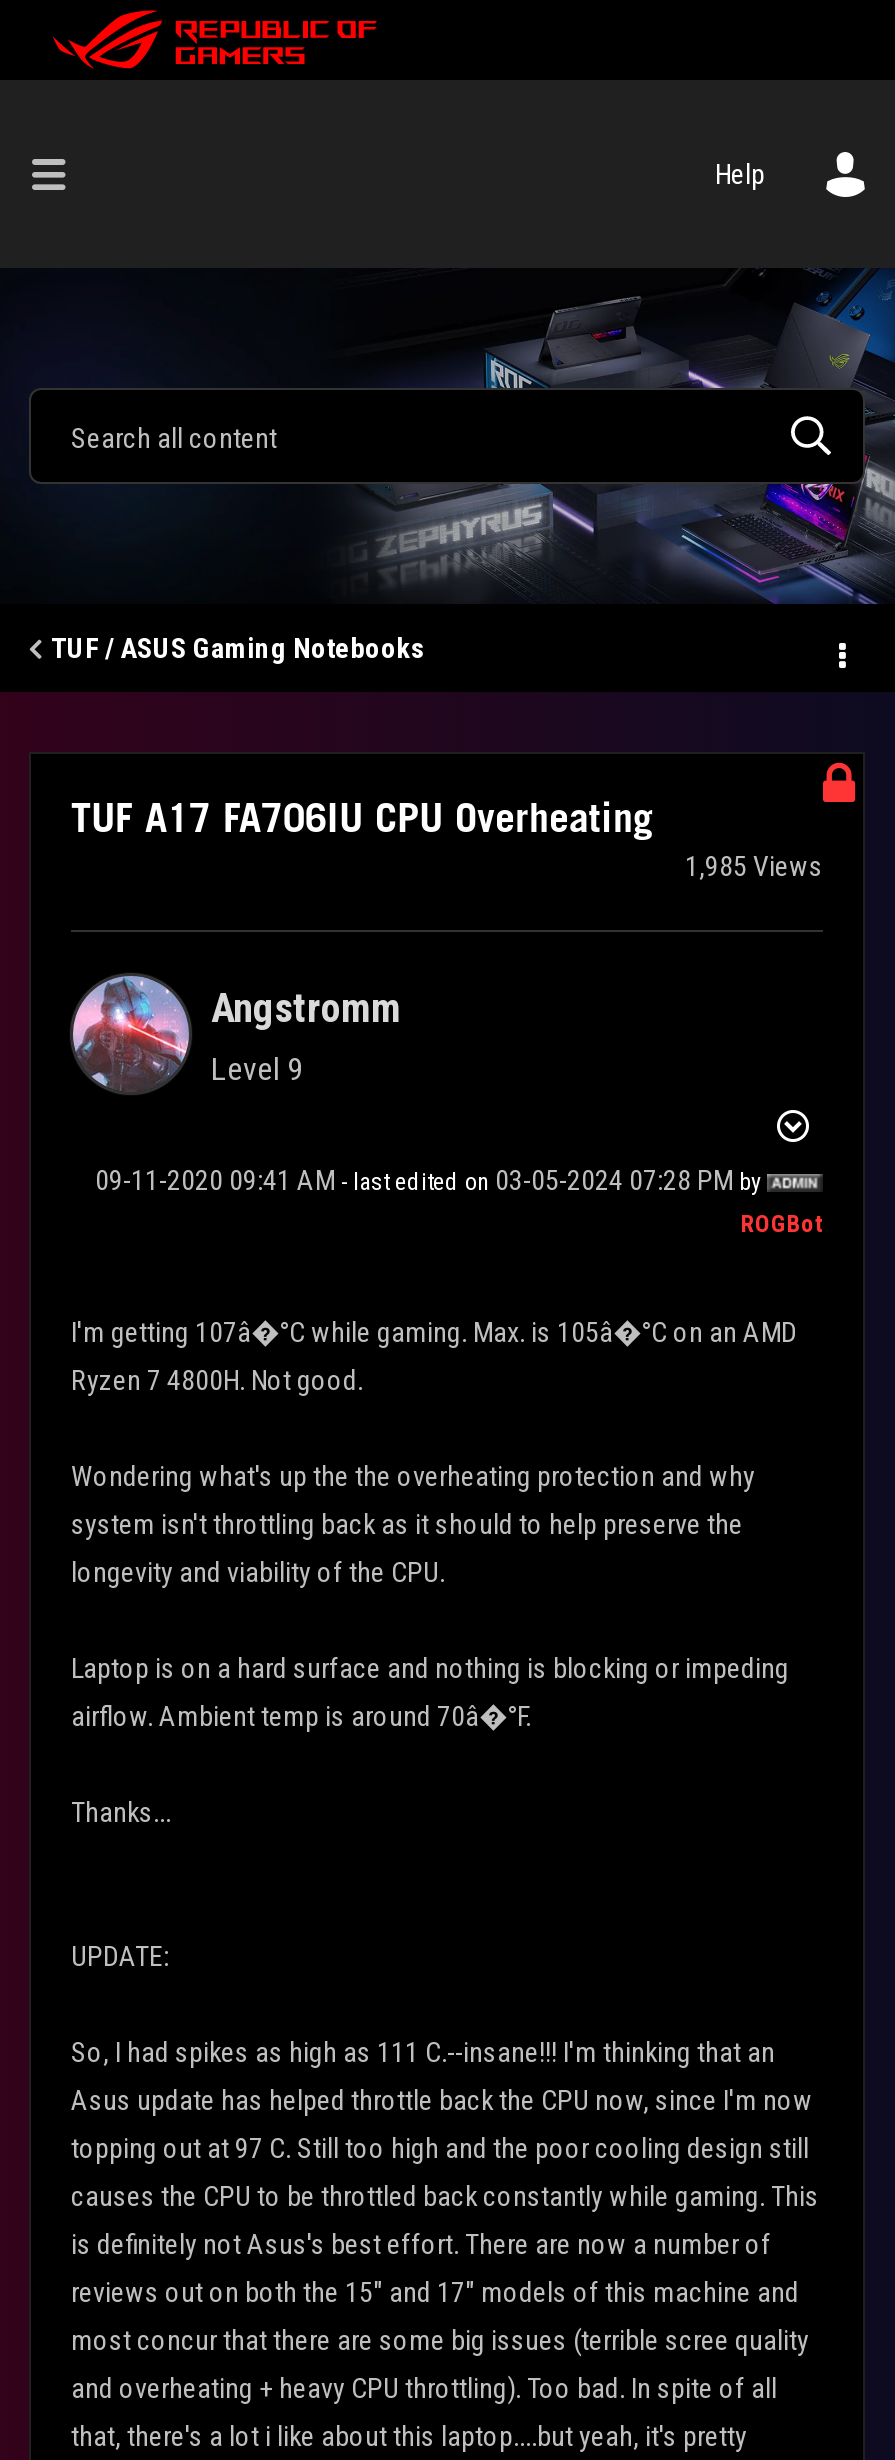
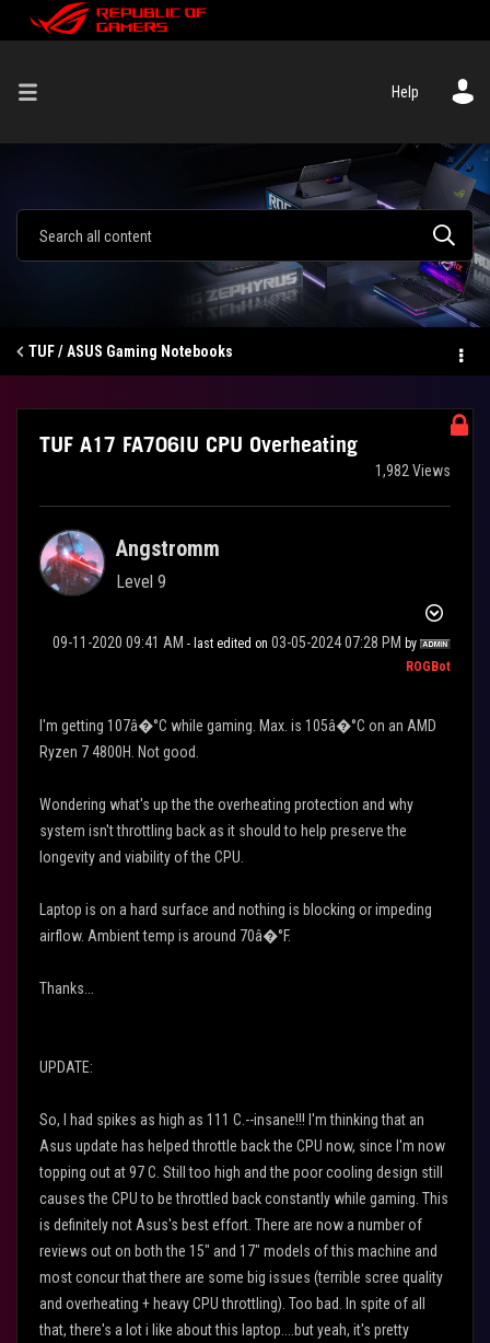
[685,850,823,882] 1,985 Views -> [375,462,451,479] 1,982 Views

